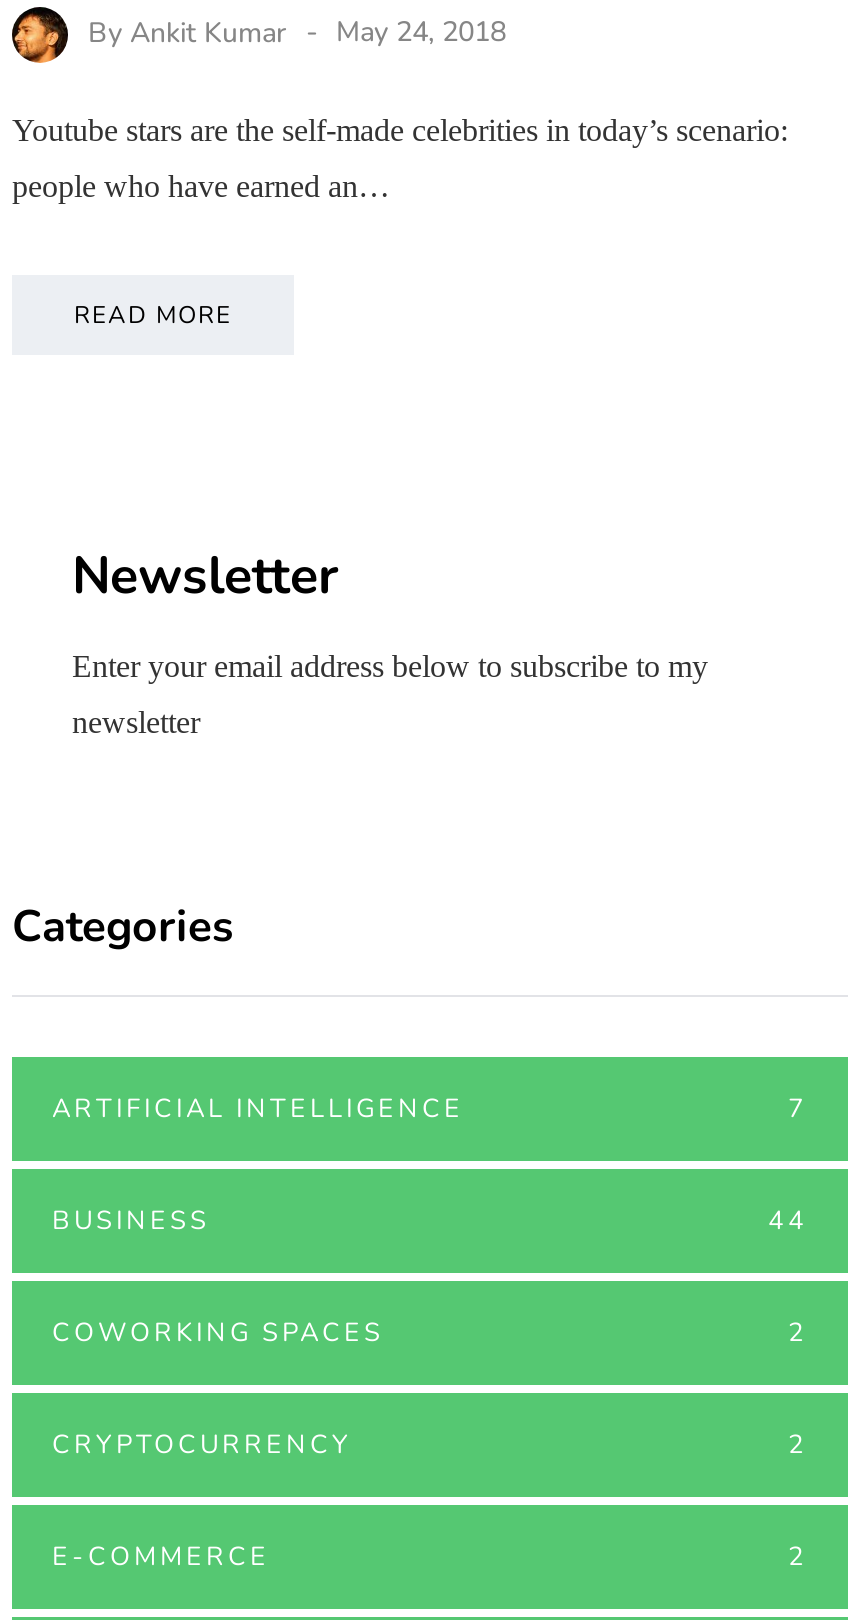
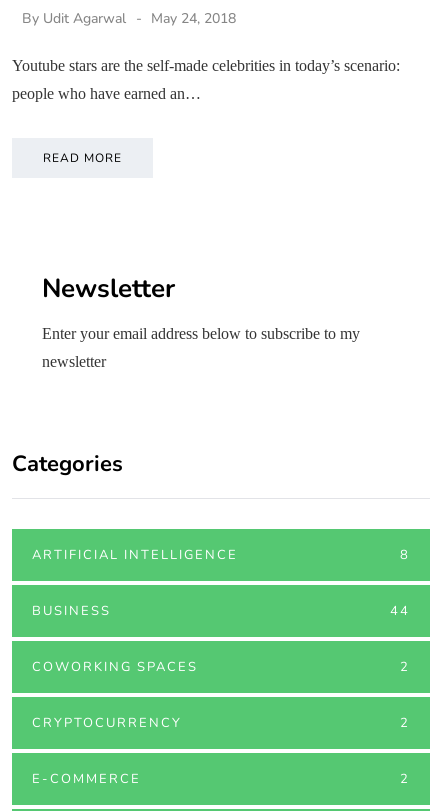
[88,13,286,51] By Ankit Kumar -> [22,9,126,28] By Udit Agarwal
[788,1090,808,1126] 7 -> [400,546,410,564] 8

